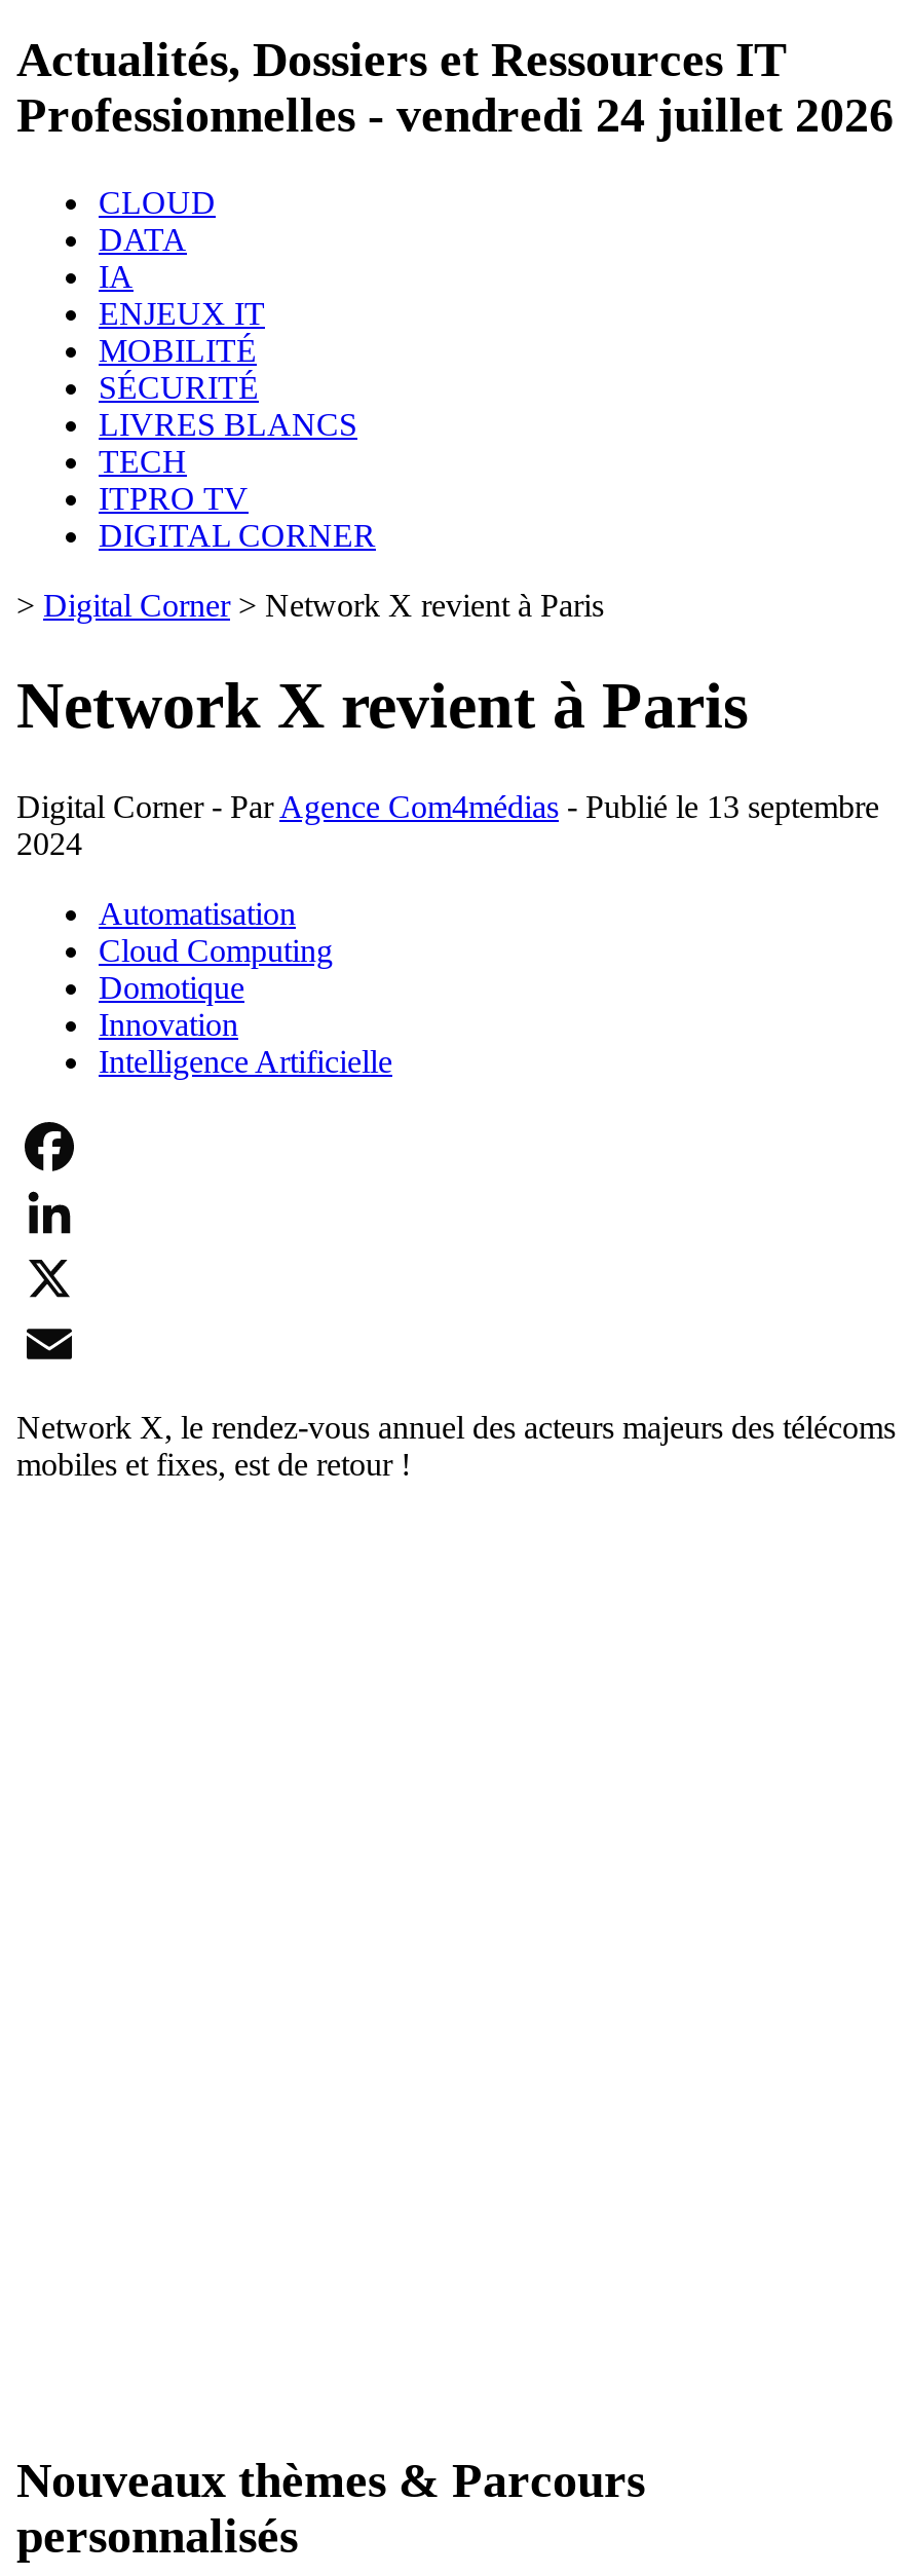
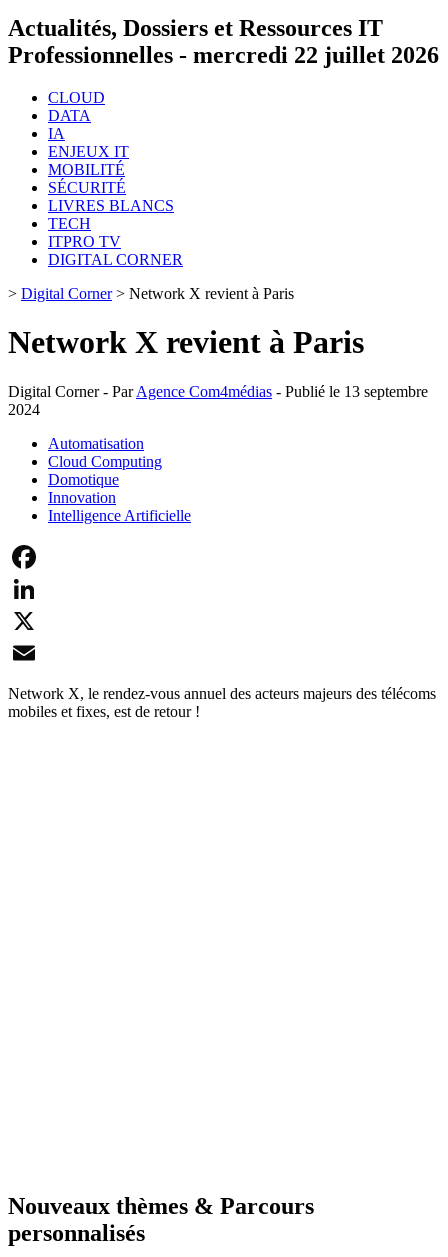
[16,88,894,142] Professionnelles - vendredi 24 juillet 2026 -> [8,42,439,68] Professionnelles - mercredi 22 juillet 2026

